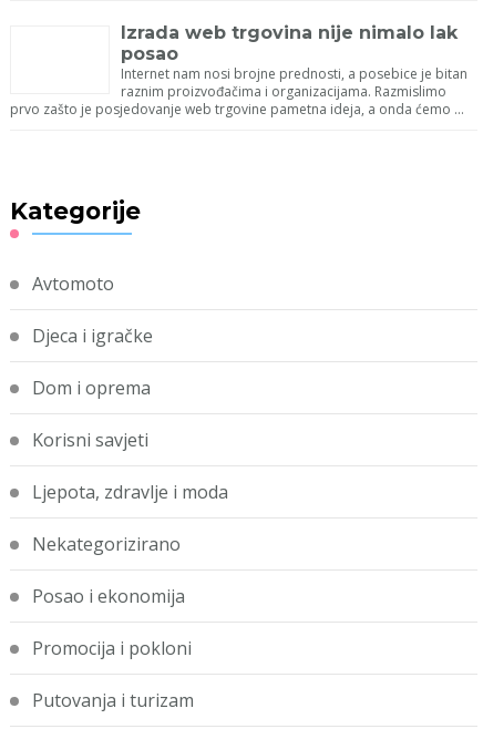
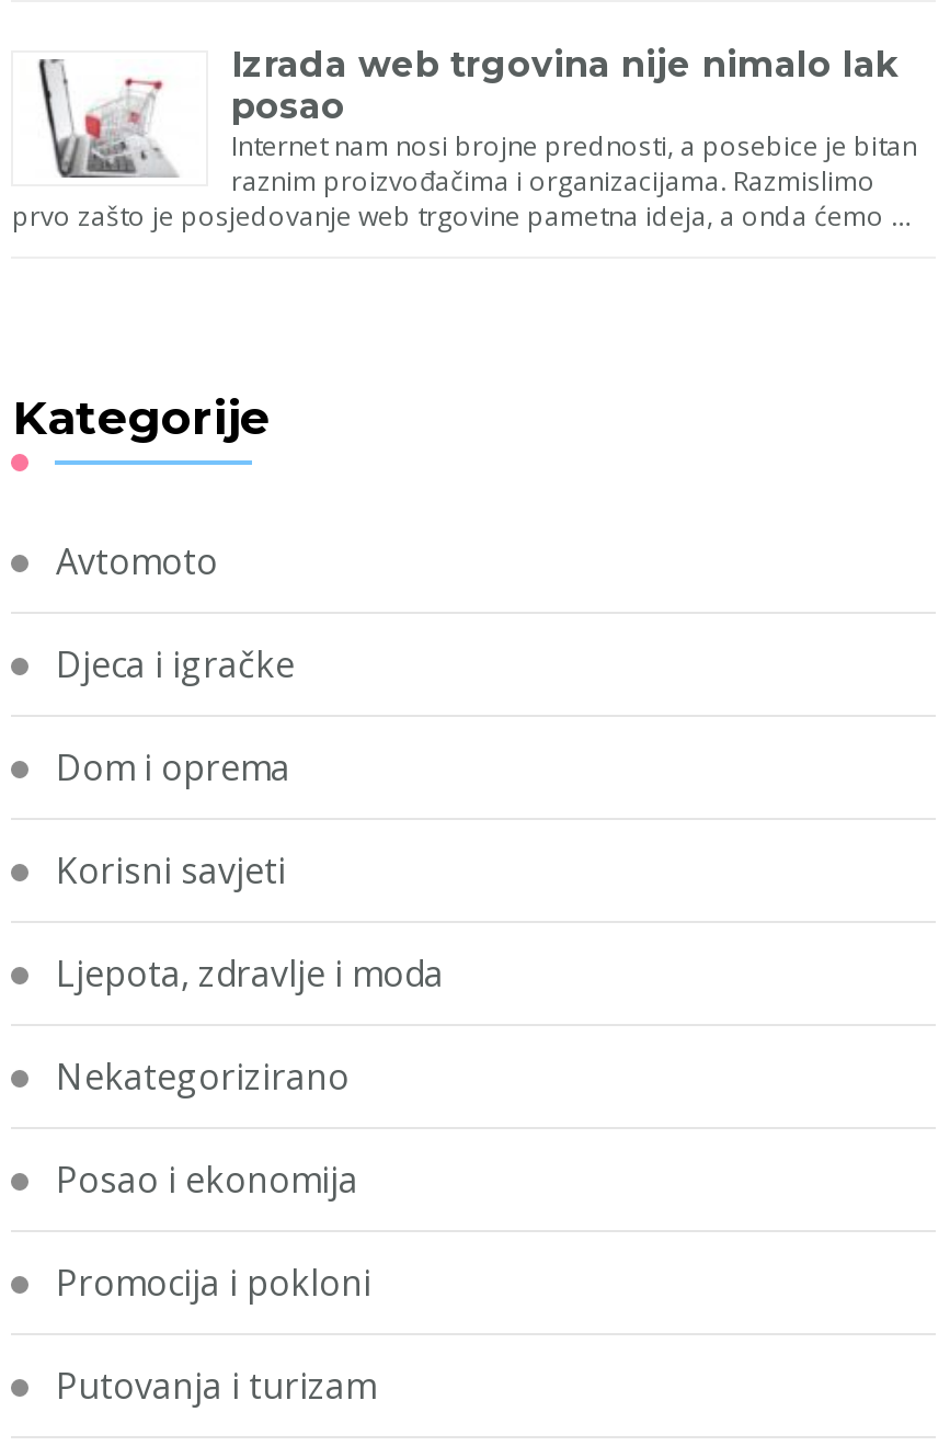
none -> [35,57,180,180] [image]

